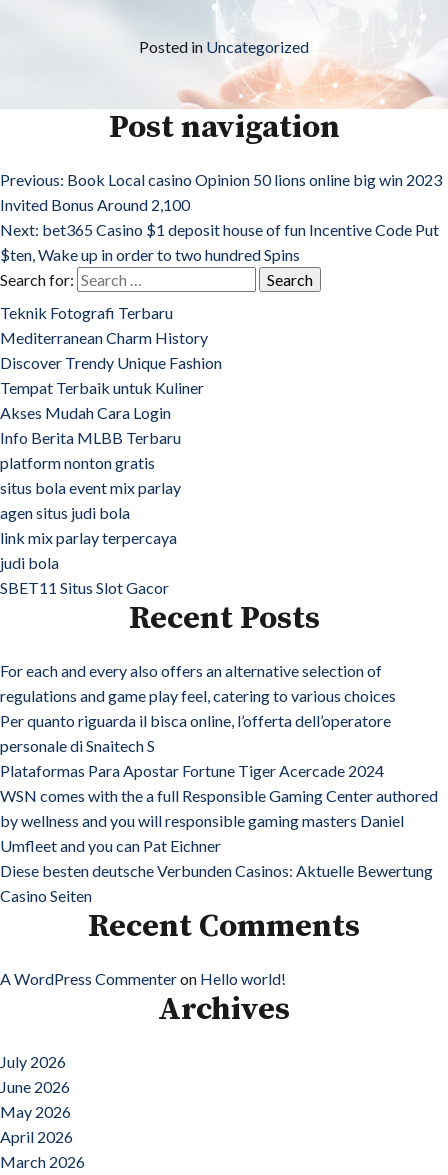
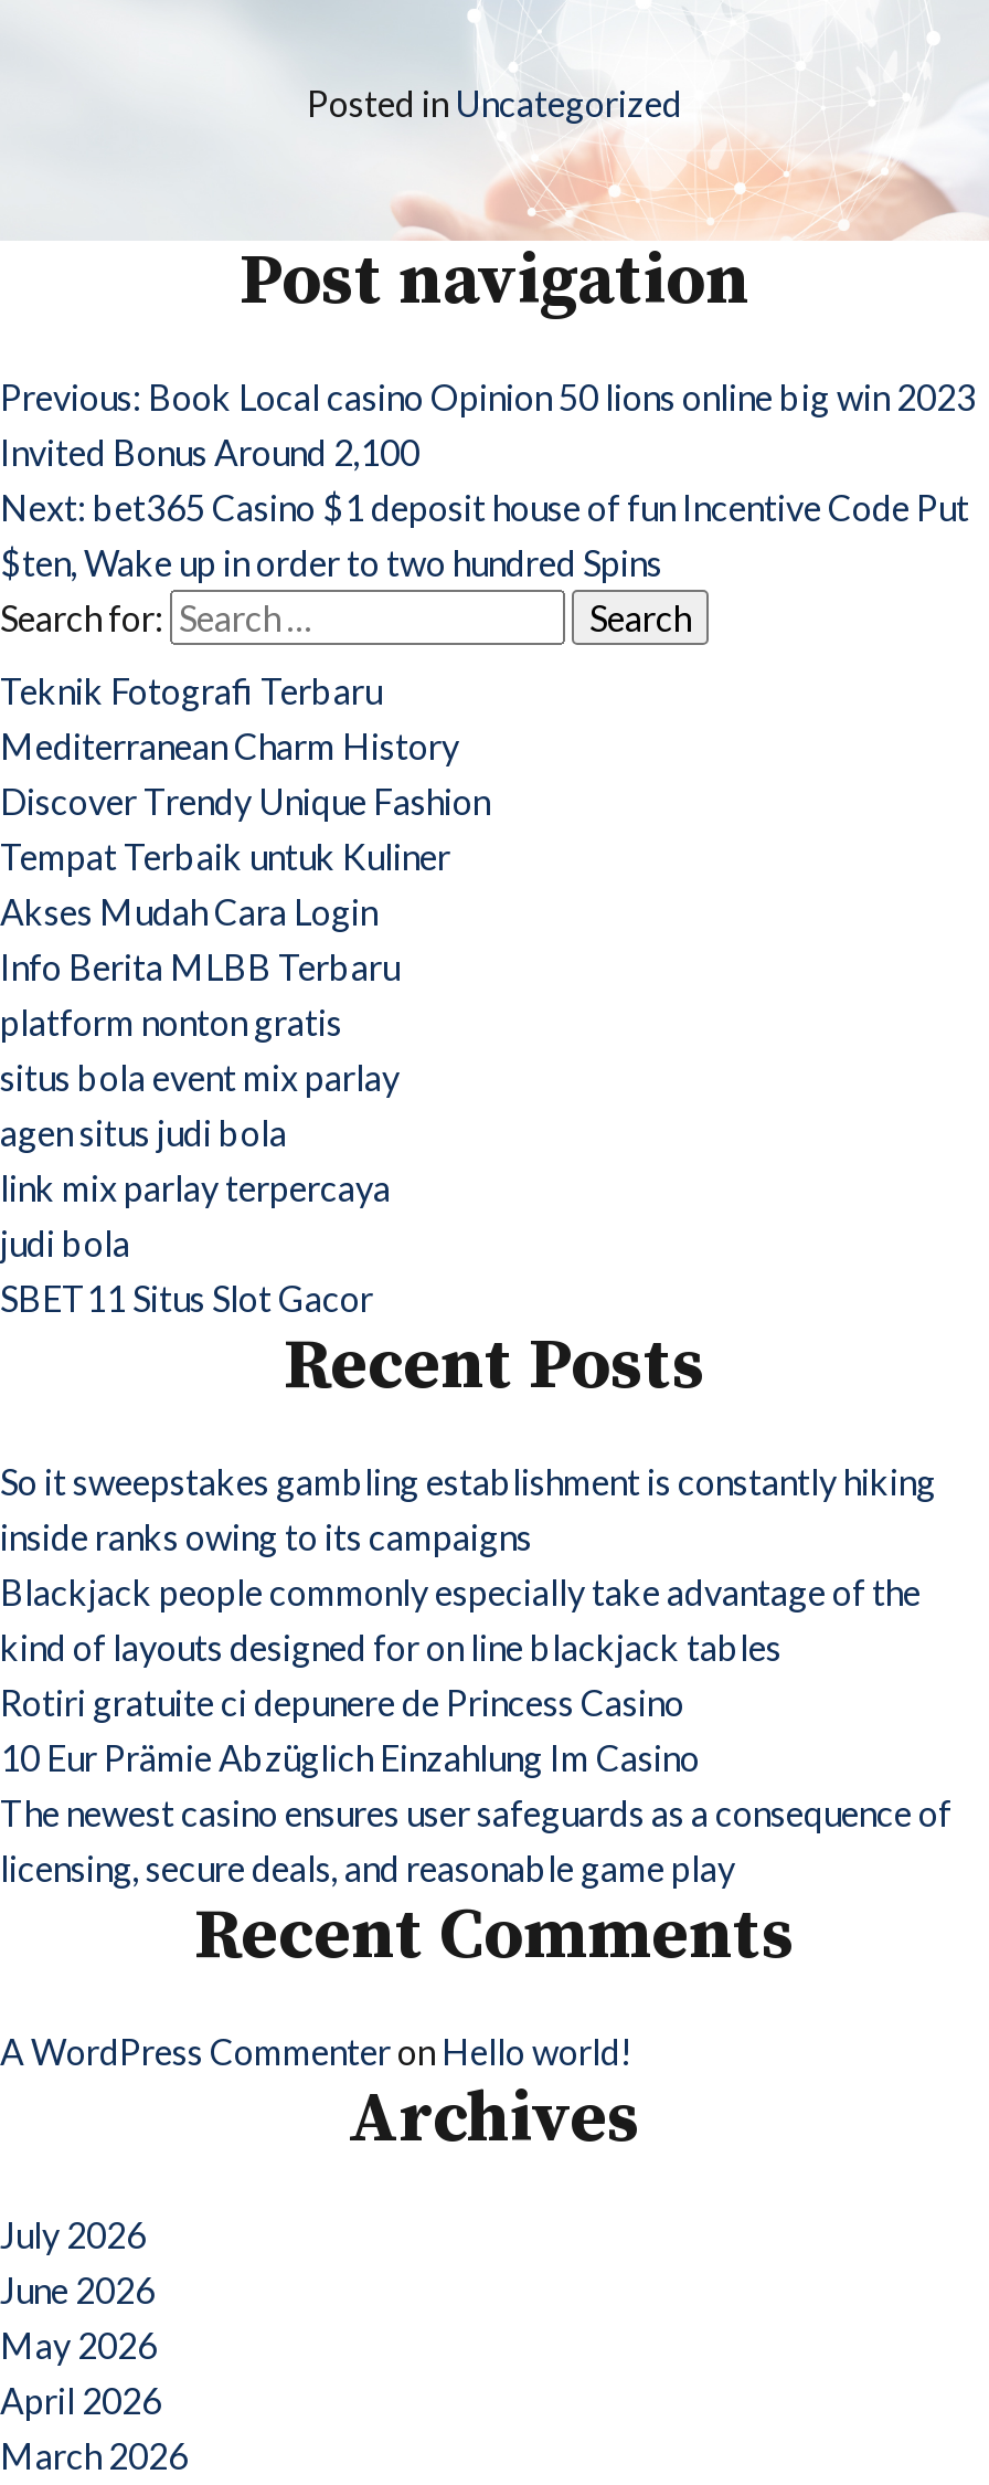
[0,661,438,905] For each and every also offers an alternative selection of | regulations and game play feel, catering to various choices | Per quanto riguarda il bisca online, l’offerta dell’operatore | personale di Snaitech S | Plataformas Para Apostar Fortune Tiger Acercade 2024 | WSN comes with the a full Responsible Gaming Center authored | by wellness and you will responsible gaming masters Daniel | Umfleet and you can Pat Eichner | Diese besten deutsche Verbunden Casinos: Aktuelle Bewertung | Casino Seiten -> [0,1460,951,1888] So it sweepstakes gambling establishment is constantly hiking | inside ranks owing to its campaigns | Blackjack people commonly especially take advantage of the | kind of layouts designed for on line blackjack tables | Rotiri gratuite ci depunere de Princess Casino | 10 Eur Prämie Abzüglich Einzahlung Im Casino | The newest casino ensures user safeguards as a consequence of | licensing, secure deals, and reasonable game play

